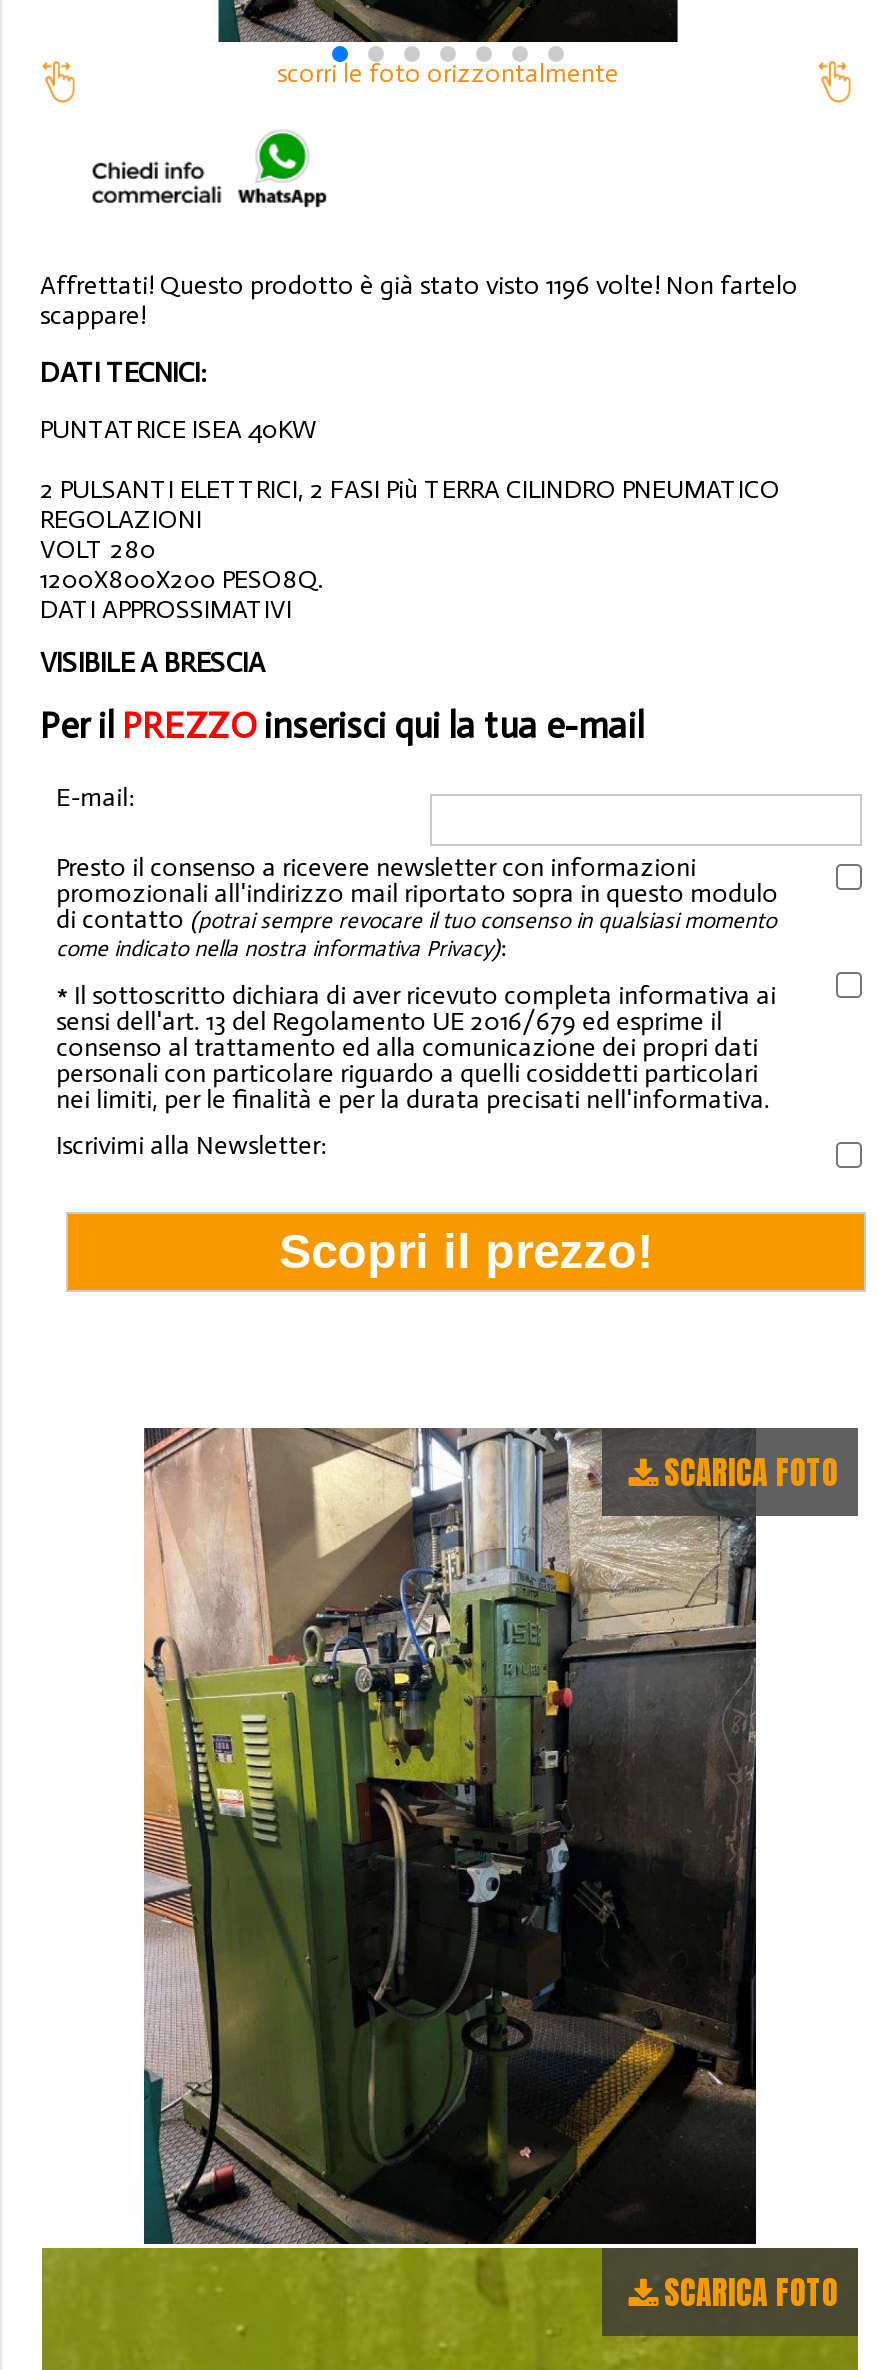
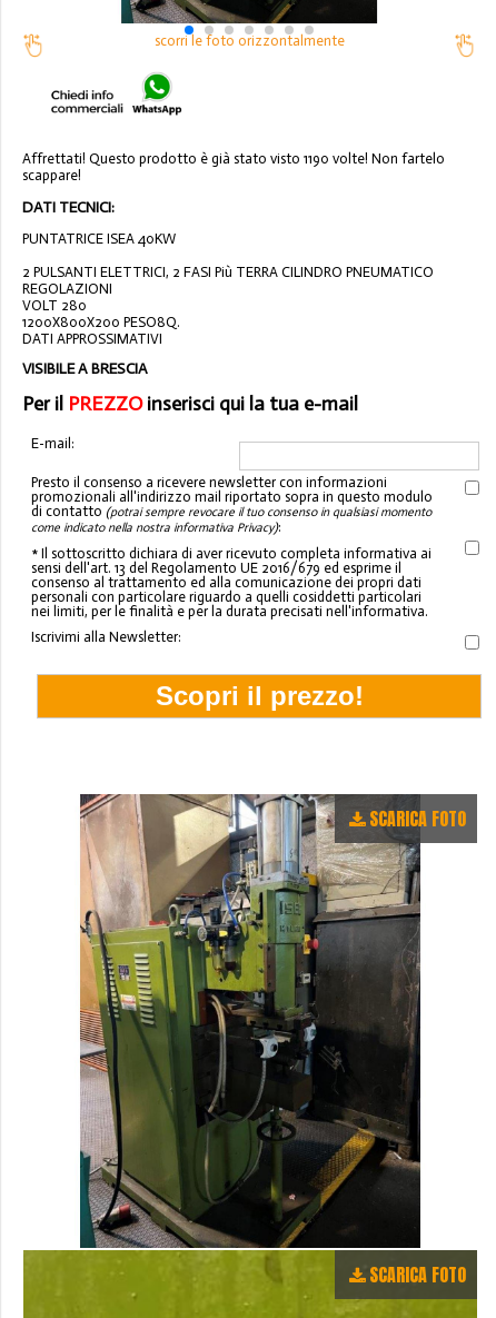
[40,271,798,301] Affrettati! Questo prodotto è già stato visto 1196 volte! Non fartelo -> [22,150,445,167] Affrettati! Questo prodotto è già stato visto 1190 volte! Non fartelo

